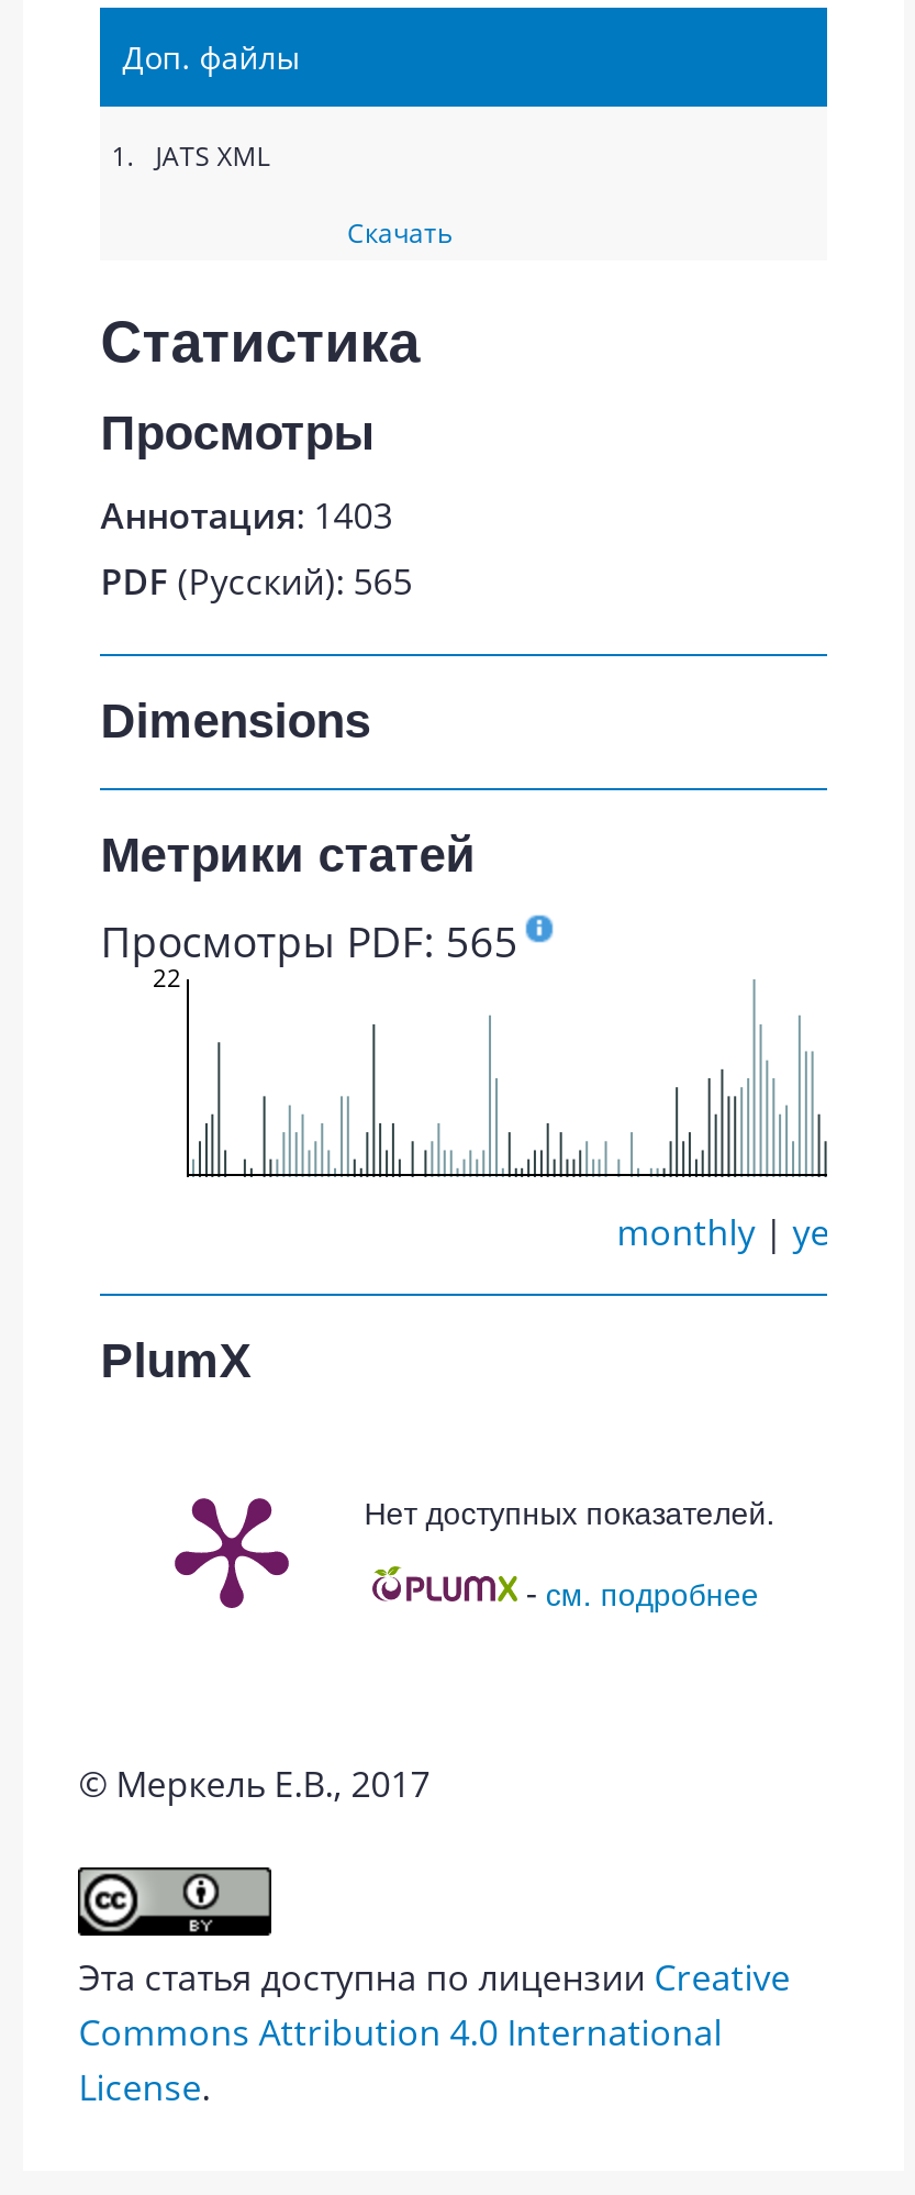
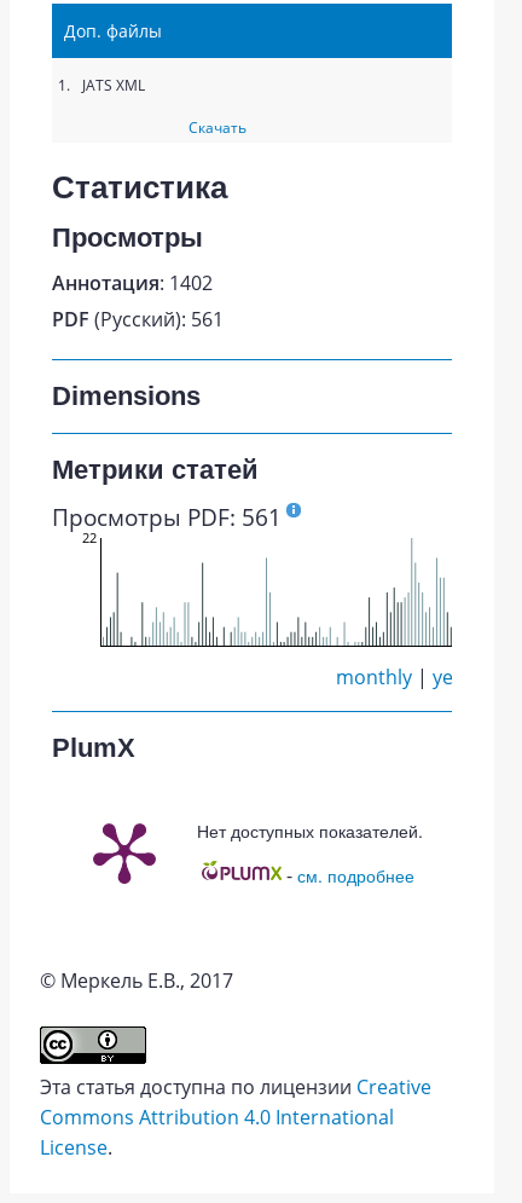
[100,491,393,540] Аннотация: 1403 -> [52,270,213,296] Аннотация: 1402
[100,557,412,606] PDF (Русский): 565 -> [52,306,224,332] PDF (Русский): 561
[100,911,518,971] Просмотры PDF: 565 -> [52,501,282,533] Просмотры PDF: 561

